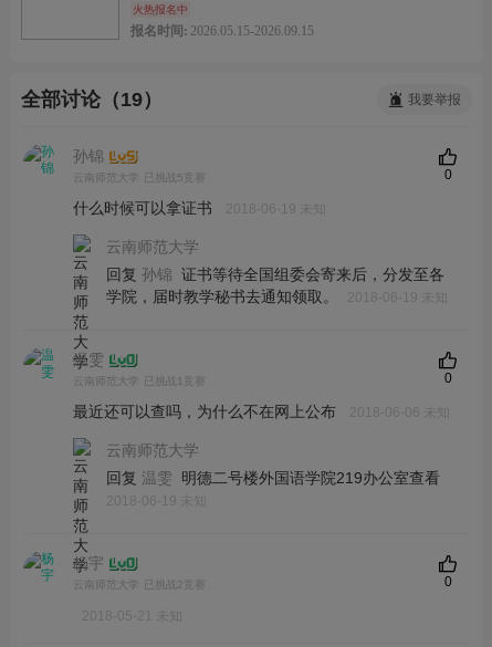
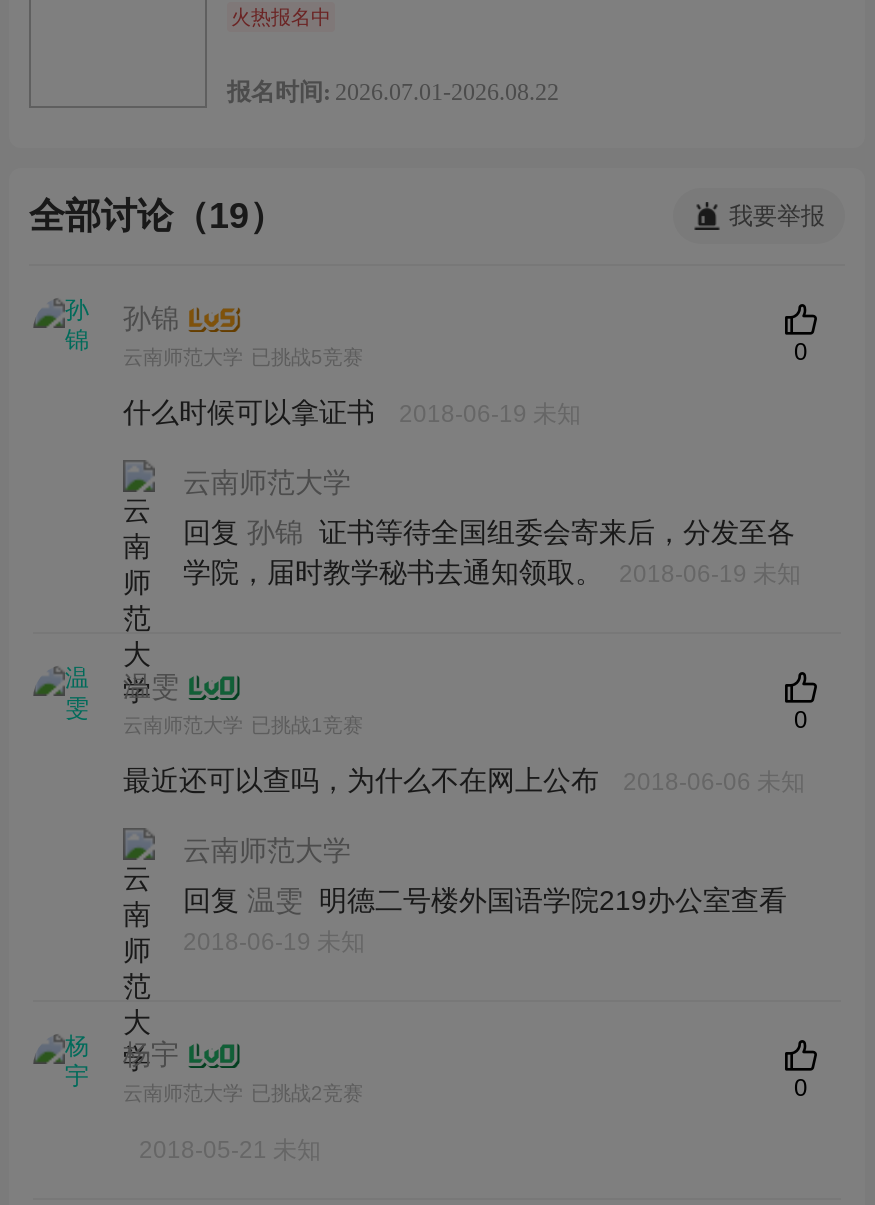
[130,23,314,39] 报名时间: 2026.05.15-2026.09.15 -> [227,78,559,106] 报名时间: 2026.07.01-2026.08.22

